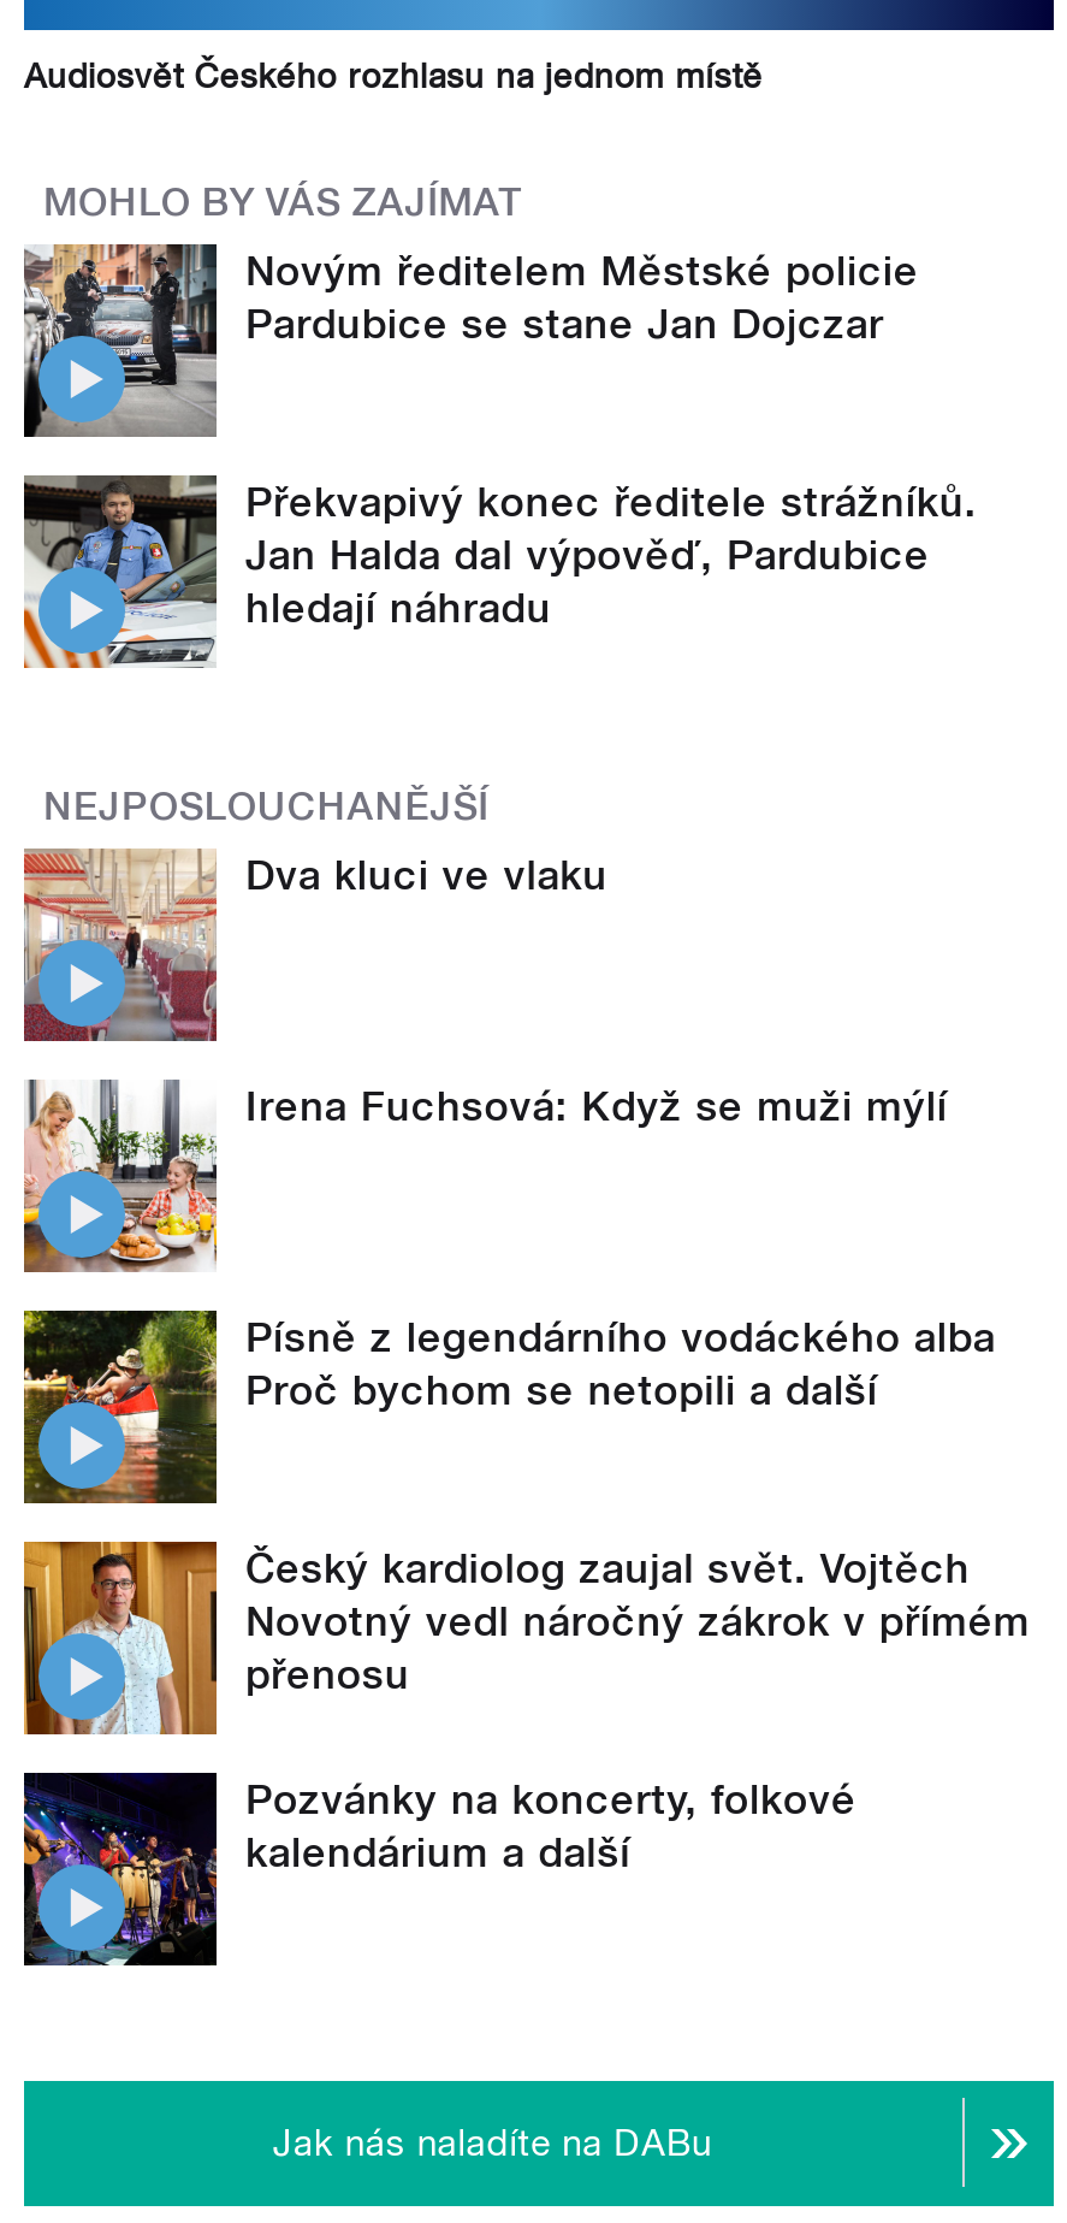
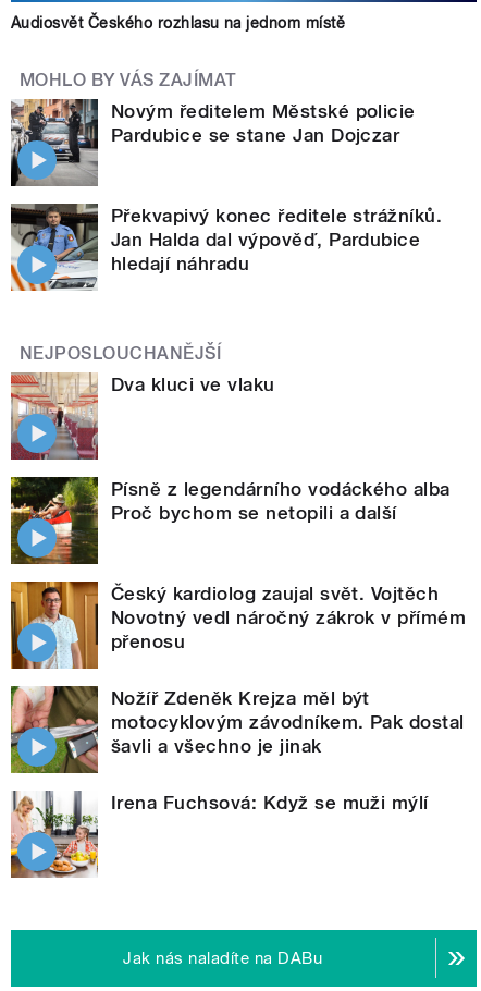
moved [22,1080,947,1272] -> [10,791,429,878]: [image] | Irena Fuchsová: Když se muži mýlí
moved [19,1306,1030,1698] -> [9,475,466,652]: [image] | Písně z legendárního vodáckého alba | Proč bychom se netopili a další | Český kardiolog zaujal svět. Vojtěch | Novotný vedl náročný zákrok v přímém | přenosu
[22,1770,856,1965] [image] | Pozvánky na koncerty, folkové | kalendárium a další -> [10,685,464,774] [image] | Nožíř Zdeněk Krejza měl být | motocyklovým závodníkem. Pak dostal | šavli a všechno je jinak

